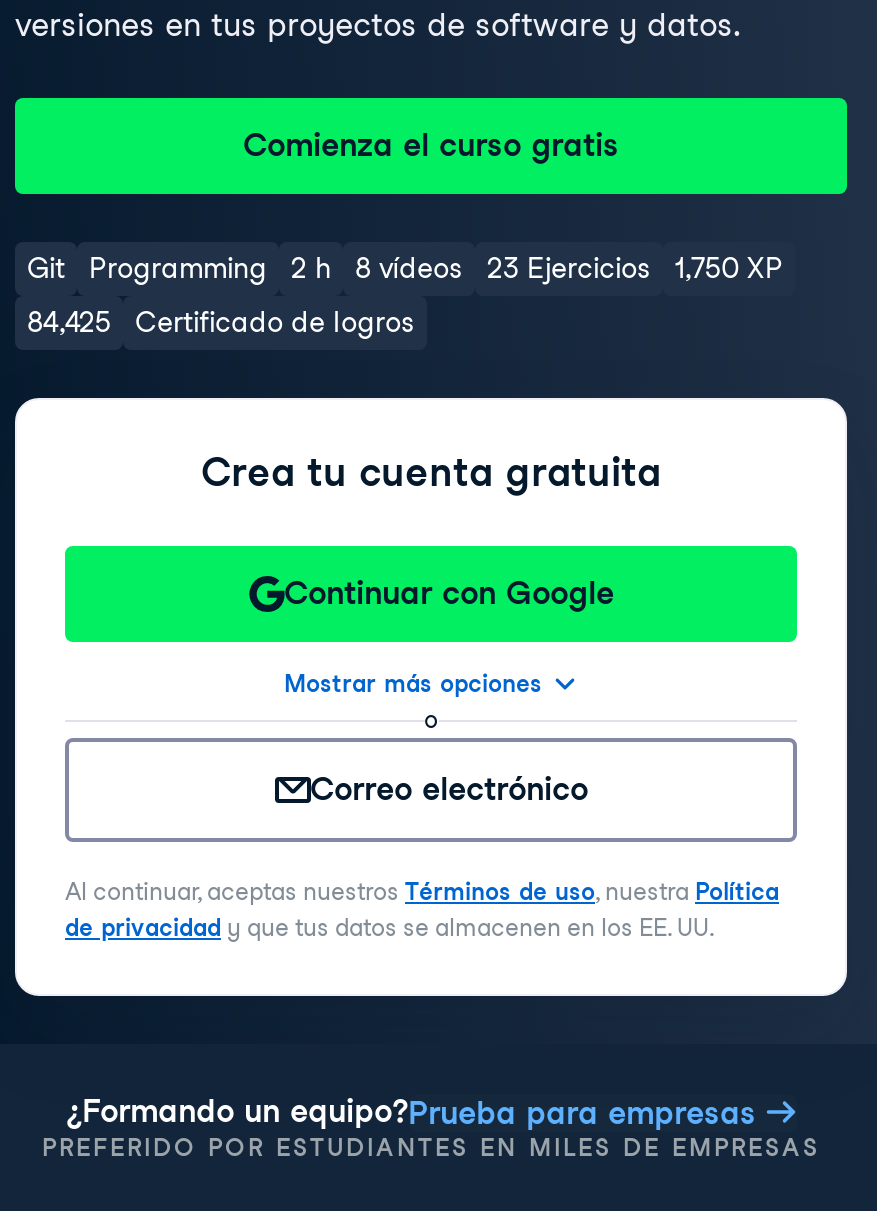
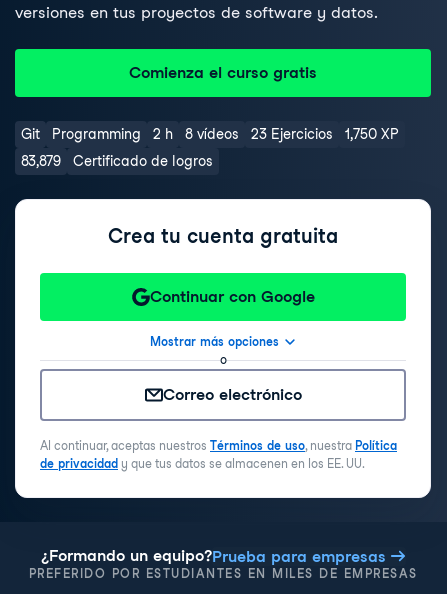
[27,306,415,338] 84,425 Certificado de logros -> [21,153,213,169] 83,879 Certificado de logros

